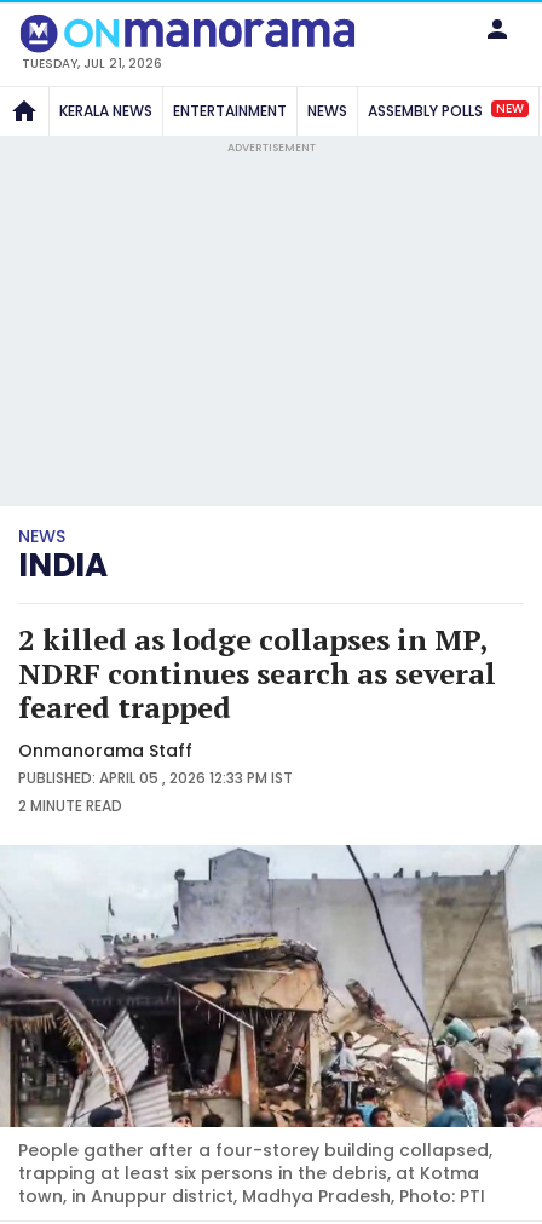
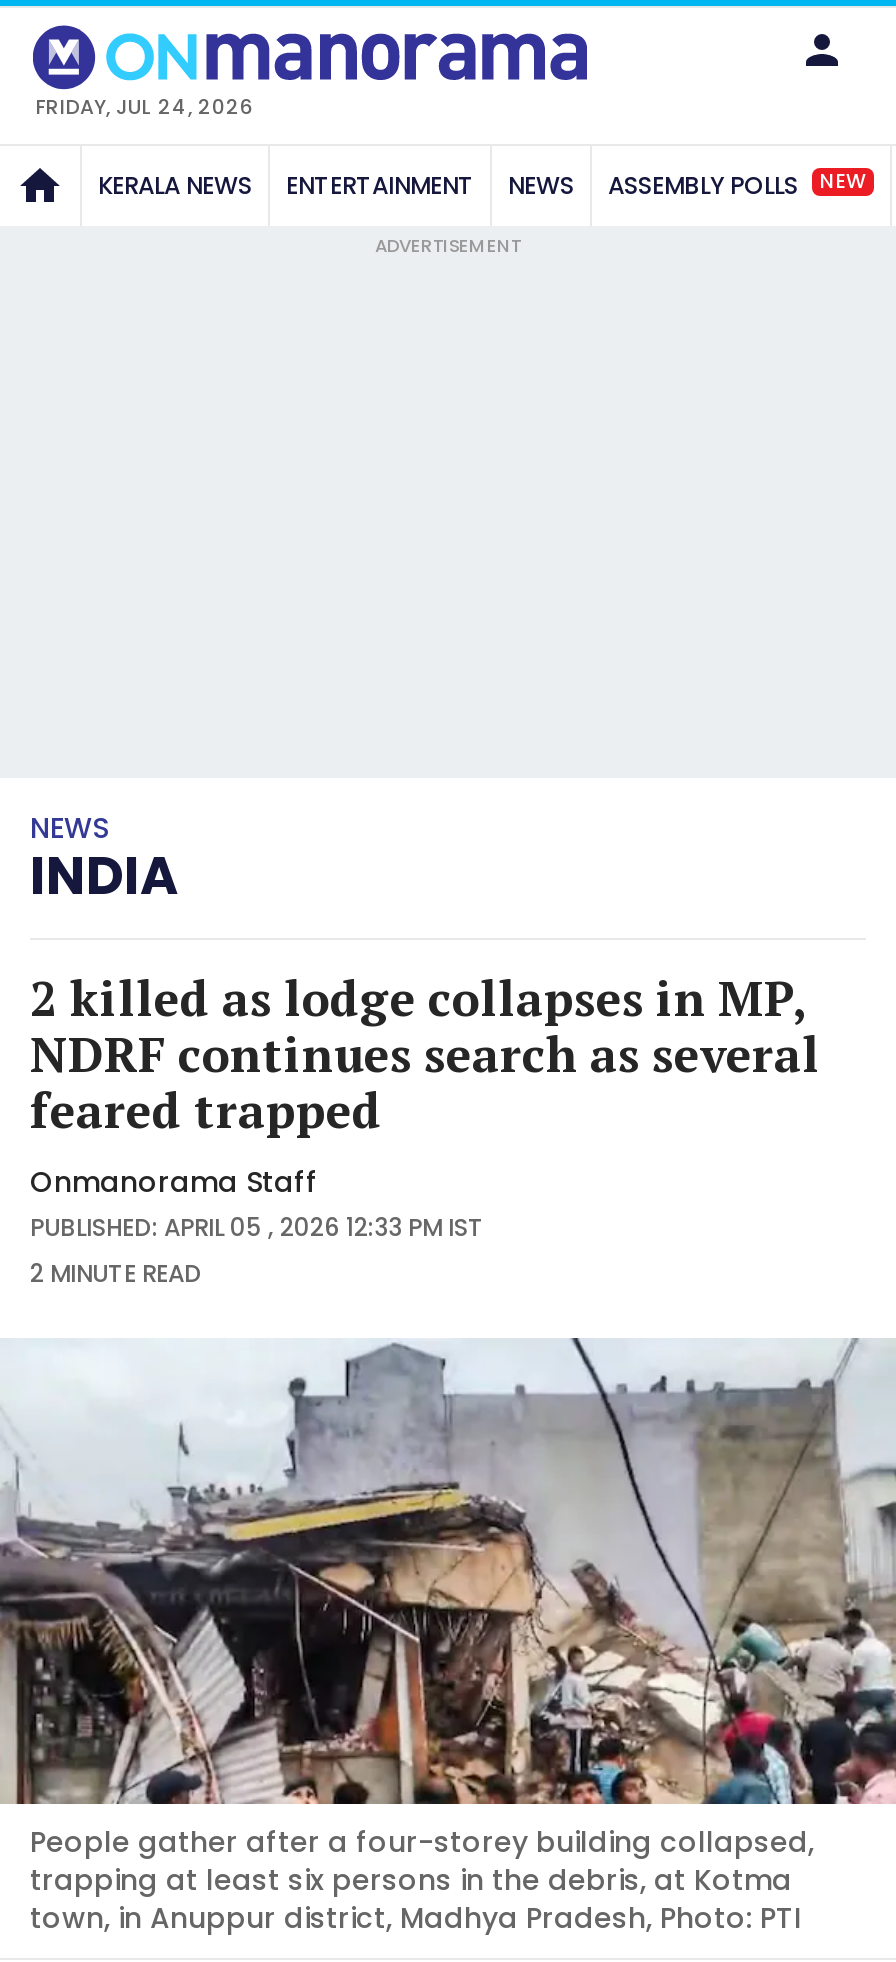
[22,54,162,72] TUESDAY, JUL 21, 2026 -> [36,91,254,121] FRIDAY, JUL 24, 2026

